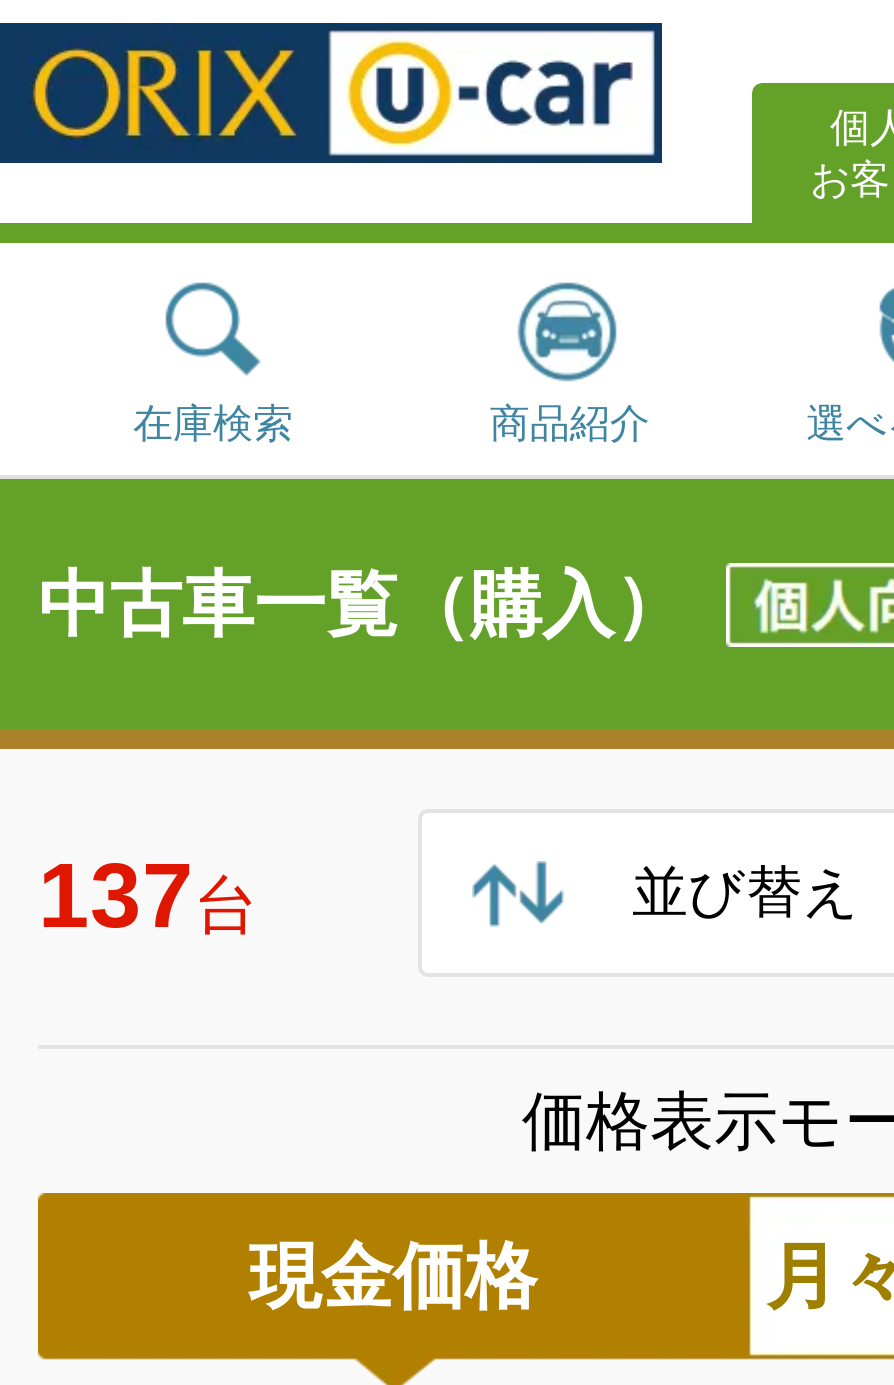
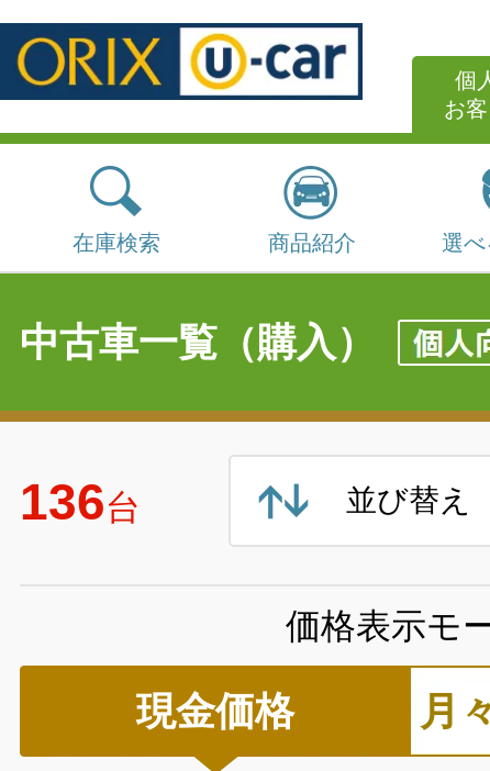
[38,843,258,947] 137台 -> [20,473,141,530] 136台

